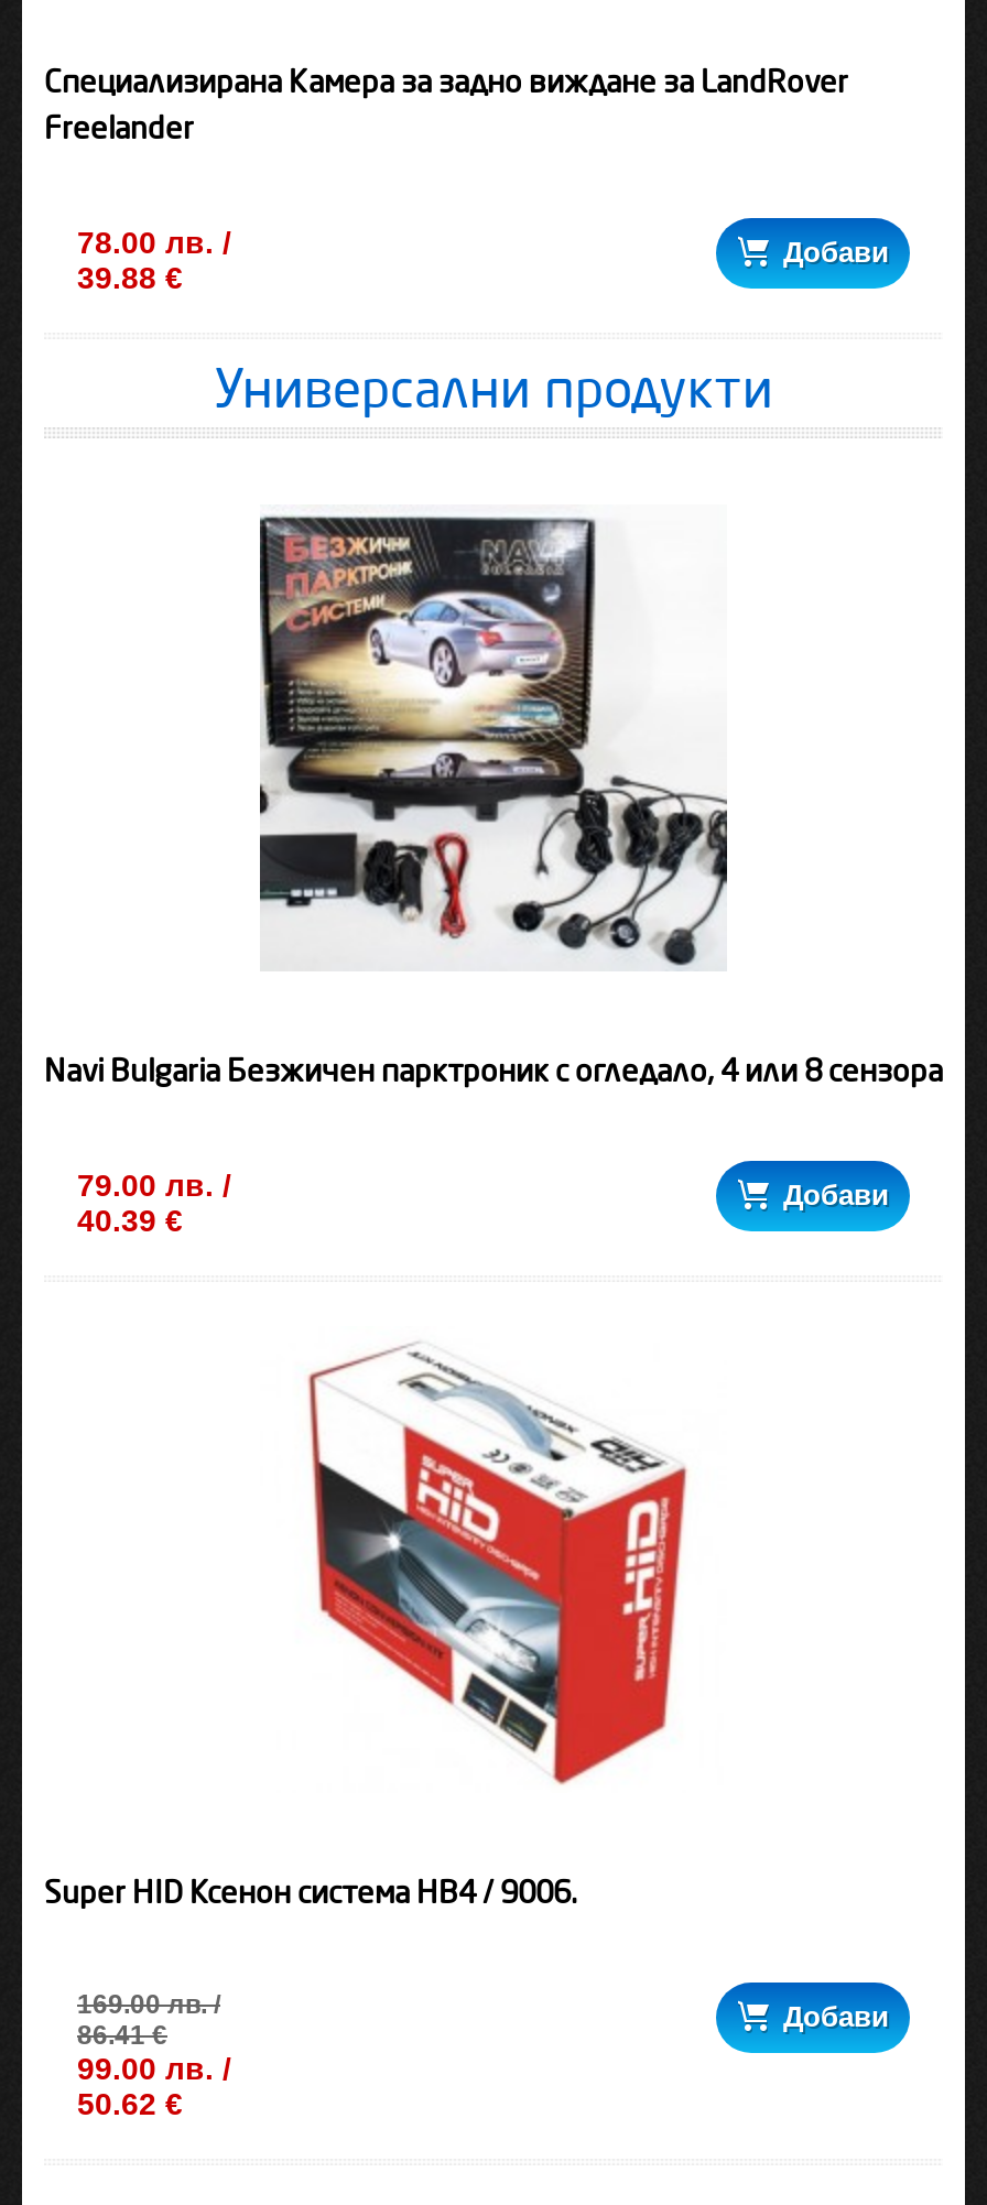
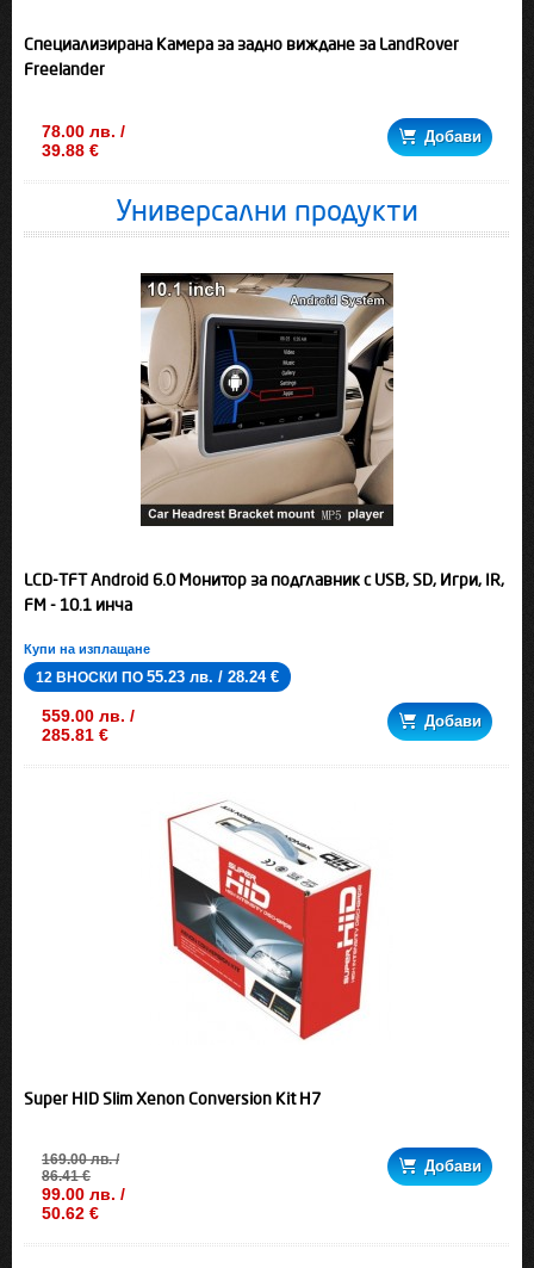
[260,504,729,899] [image] -> [139,272,395,527] [image]
[44,1051,943,1238] Navi Bulgaria Безжичен парктроник с огледало, 4 или 8 сензора | 79.00 лв. / | 40.39 € -> [24,569,504,744] LCD-TFT Android 6.0 Монитор за подглавник с USB, SD, Игри, IR, | FM - 10.1 инча | Купи на изплащане | 12 ВНОСКИ ПО 55.23 лв. / 28.24 € | 559.00 лв. / | 285.81 €
[44,1872,577,1912] Super HID Ксенон система HB4 / 9006. -> [24,1088,321,1109] Super HID Slim Xenon Conversion Kit H7

